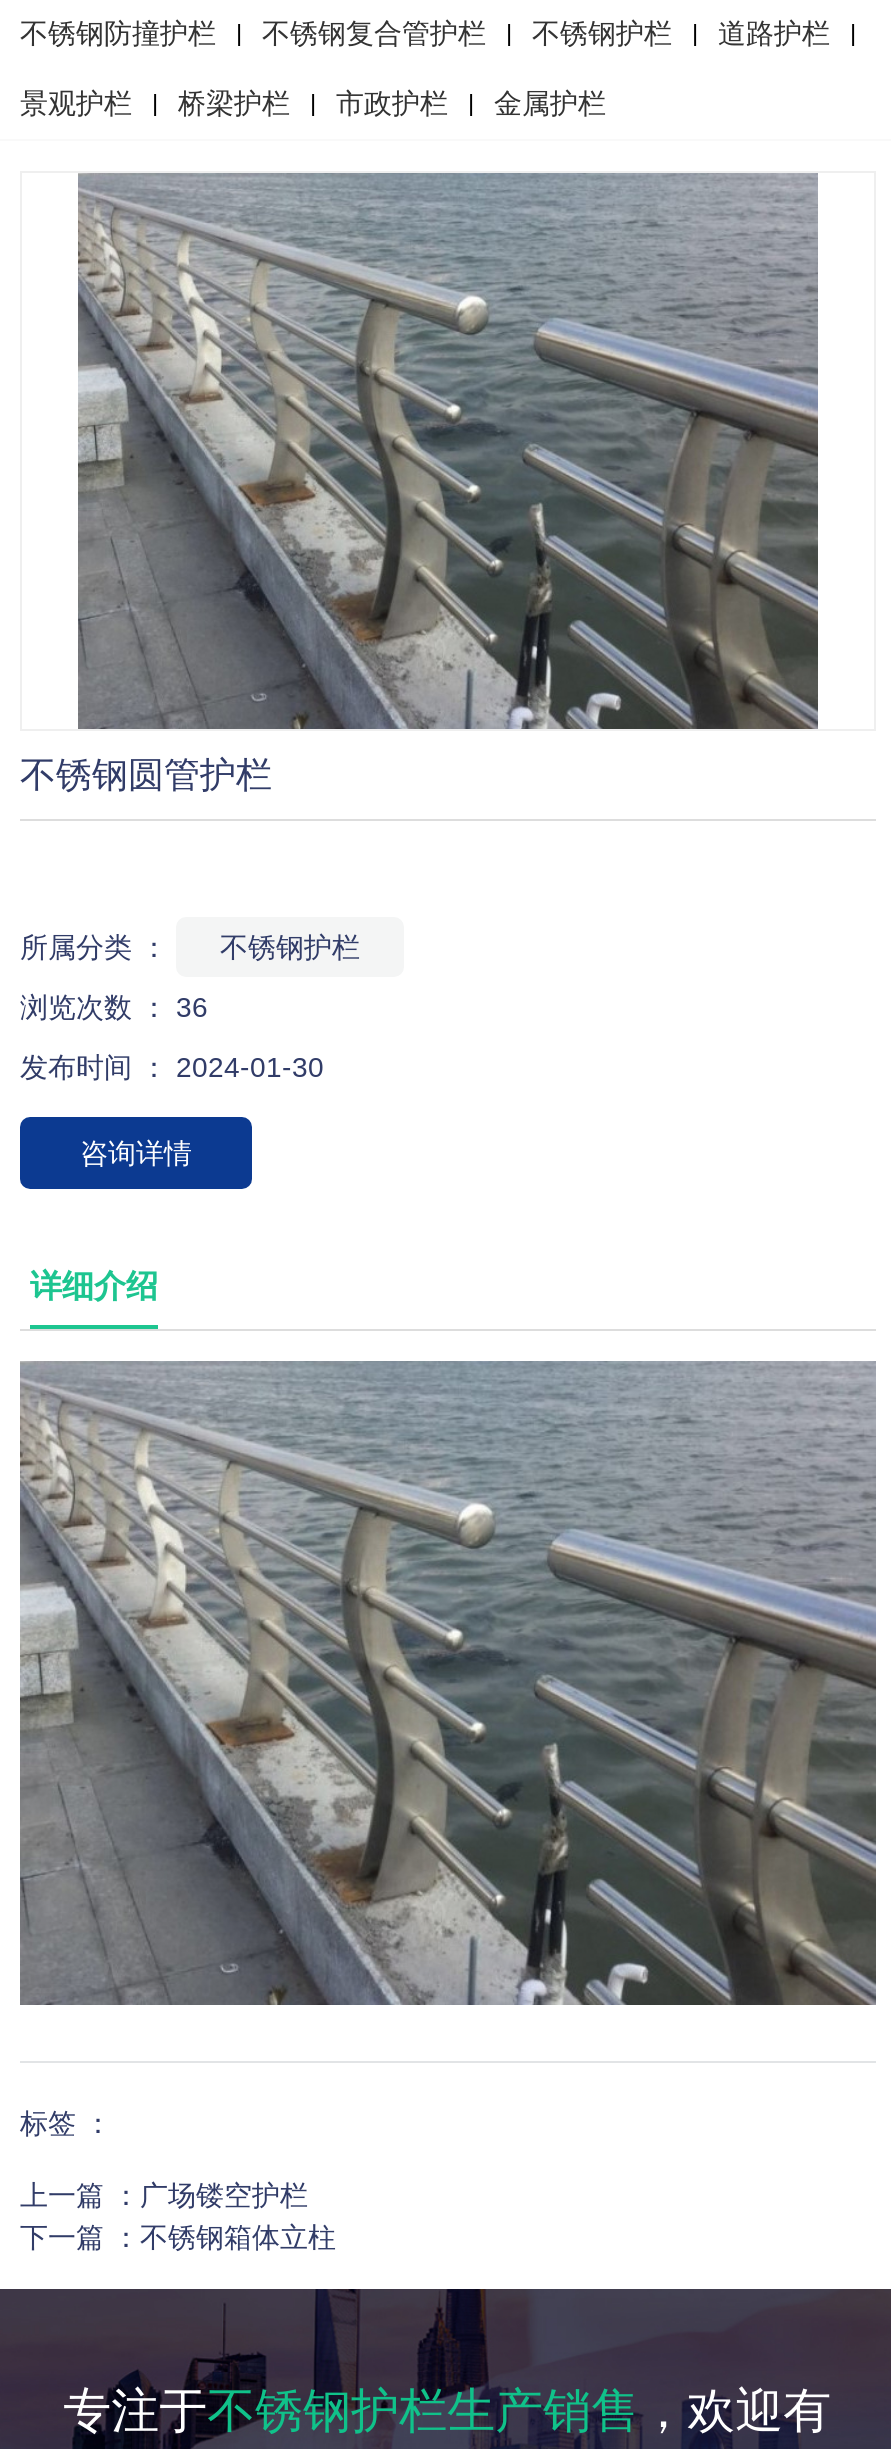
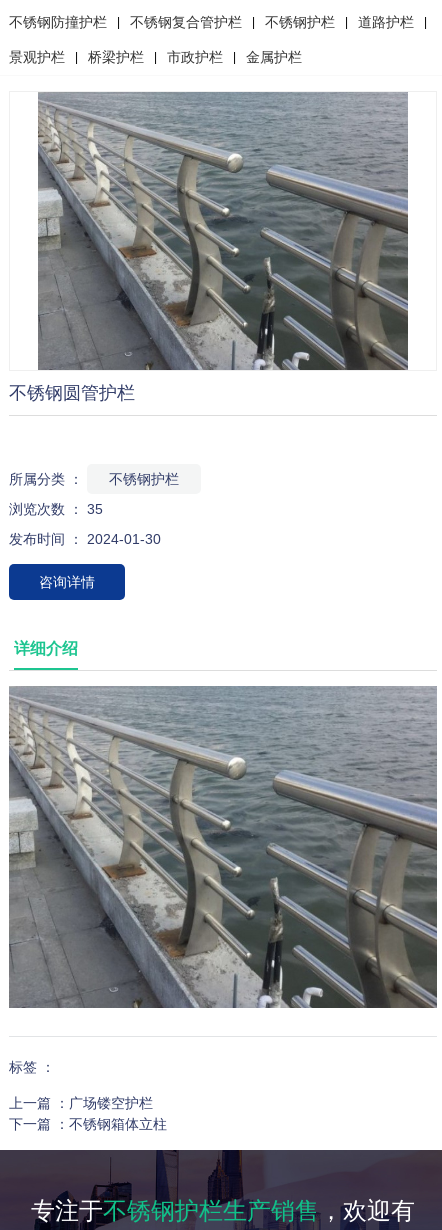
[20,992,208,1024] 浏览次数 ：36 -> [9,501,103,517] 浏览次数 ：35

